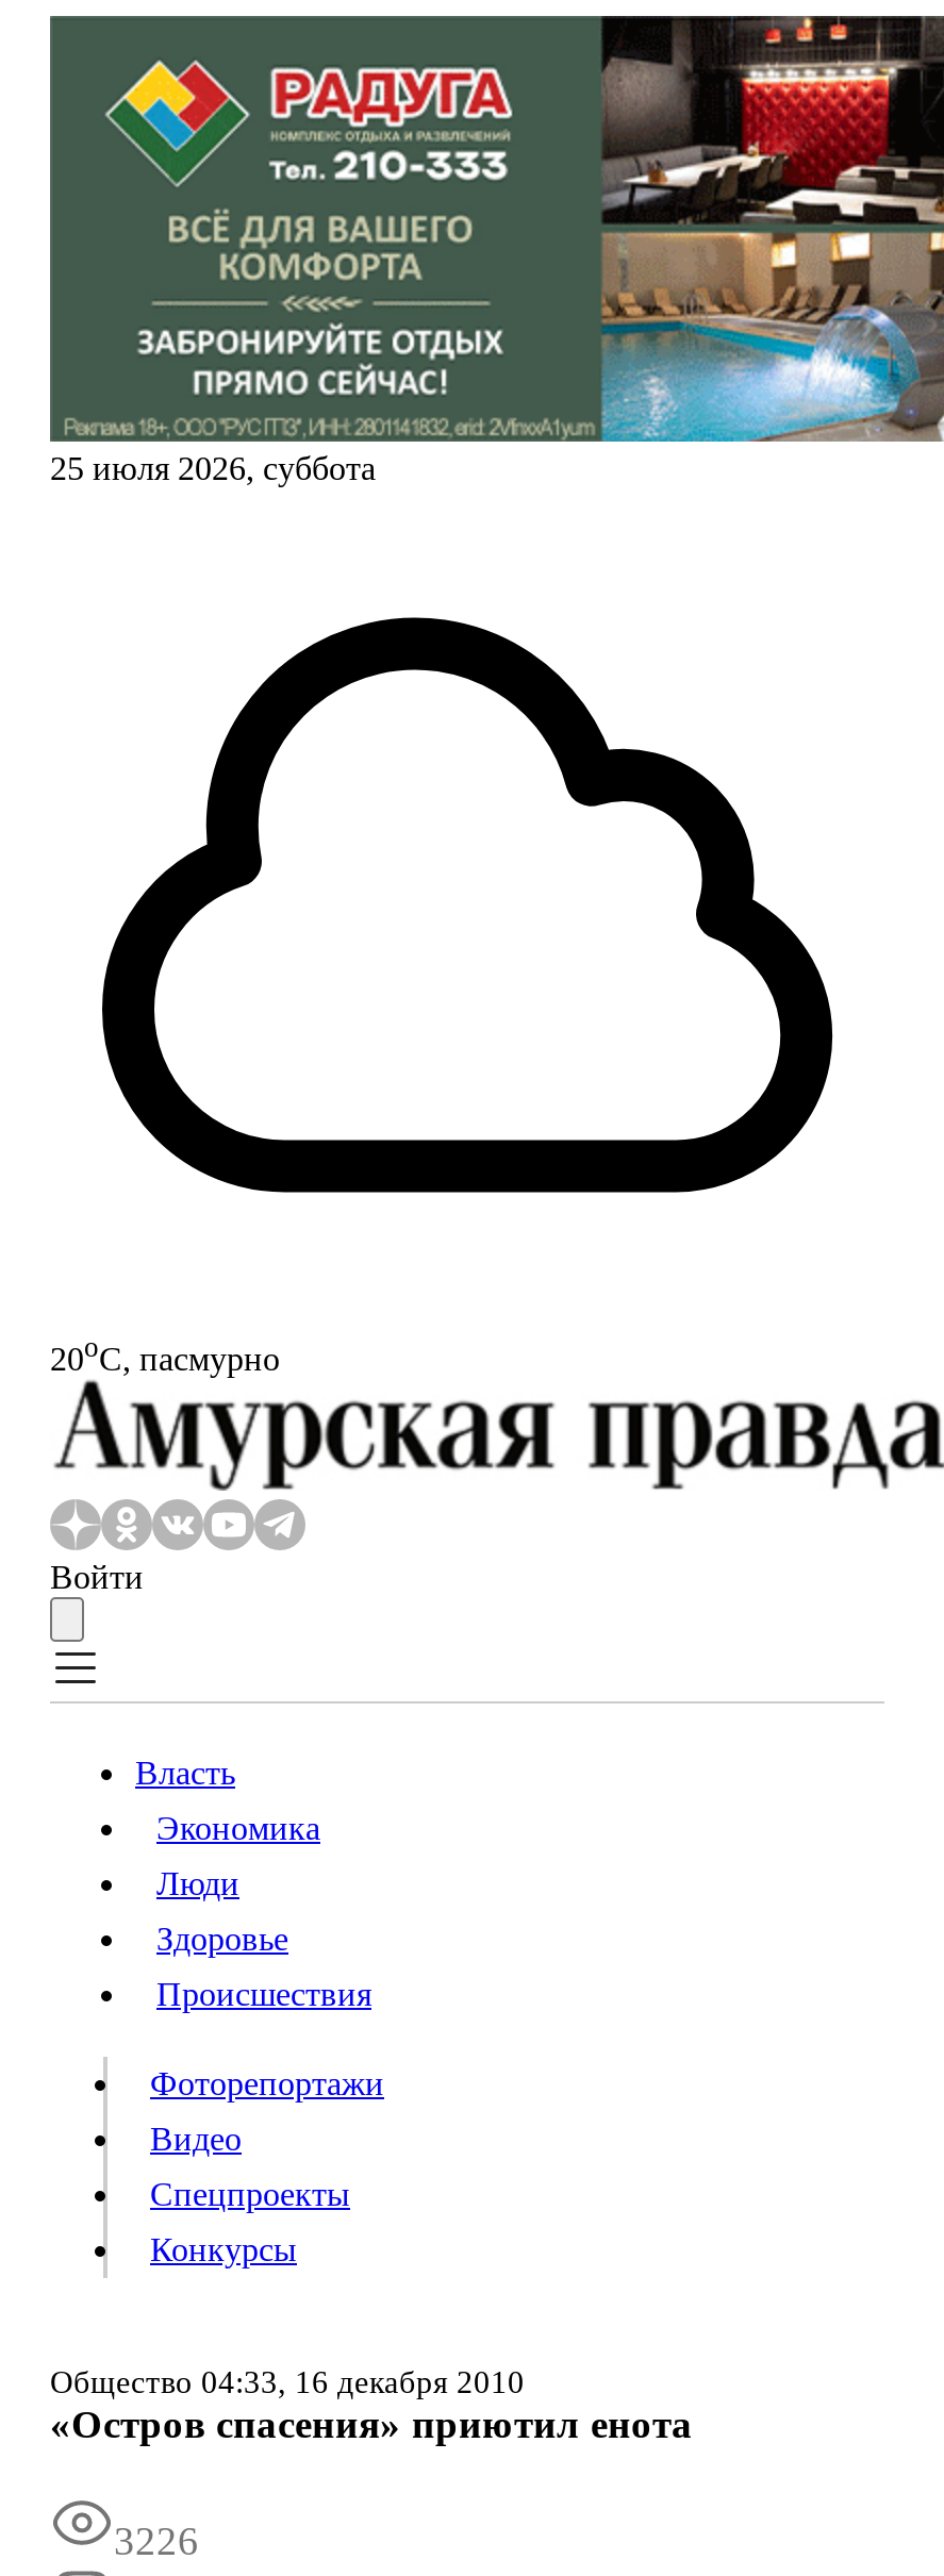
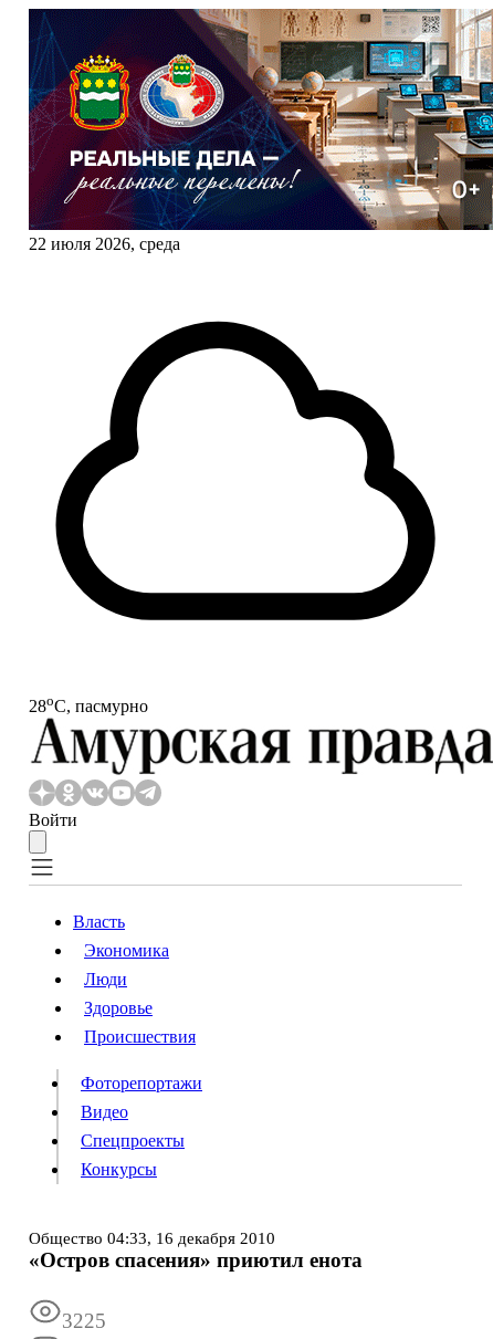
[50,14,938,486] [image] | 25 июля 2026, суббота -> [29,8,490,253] [image] | 22 июля 2026, среда
[50,1331,280,1376] 20oС, пасмурно -> [29,692,148,716] 28oС, пасмурно
[114,2519,199,2564] 3226 -> [62,1309,106,1333] 3225

